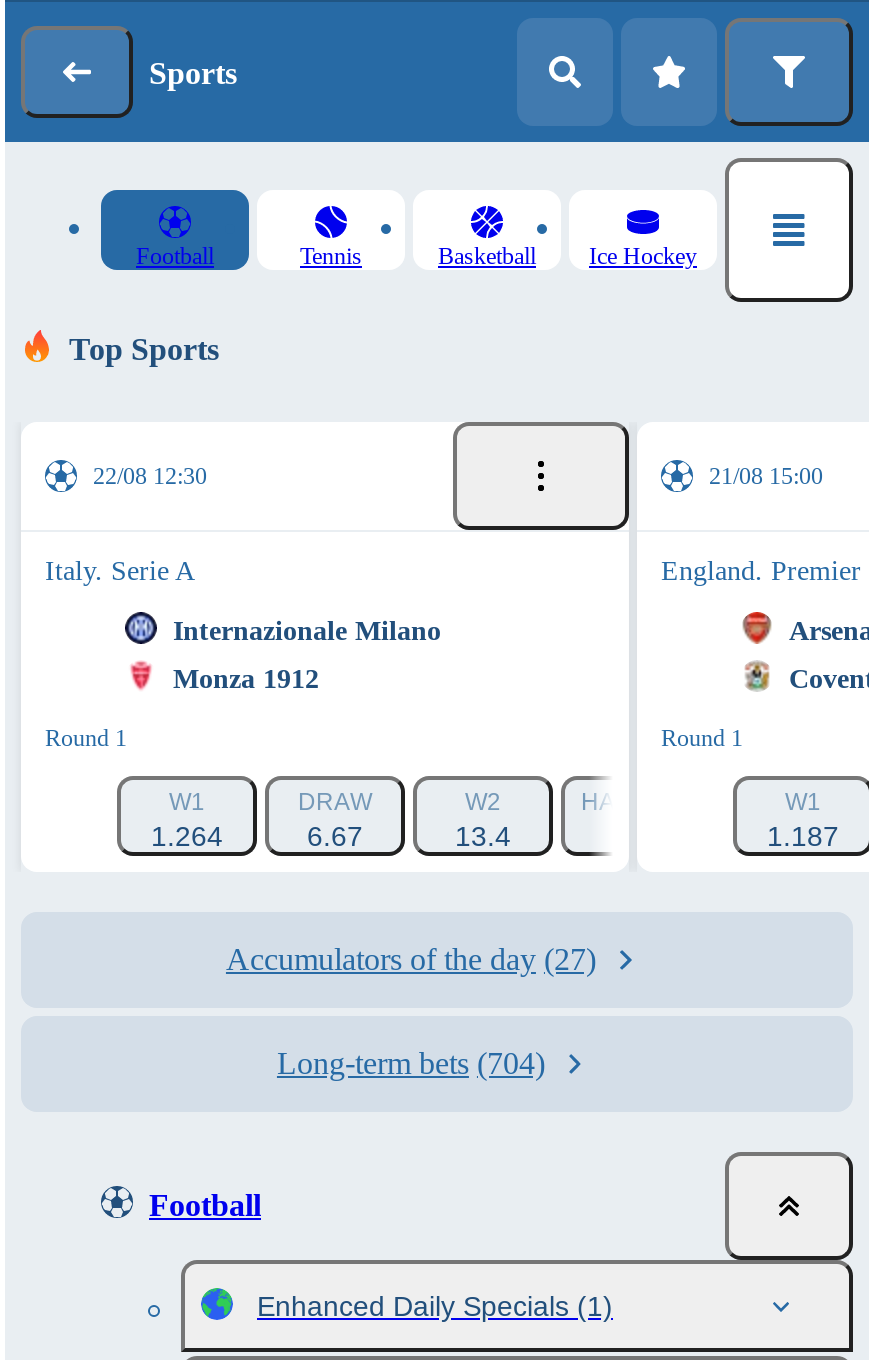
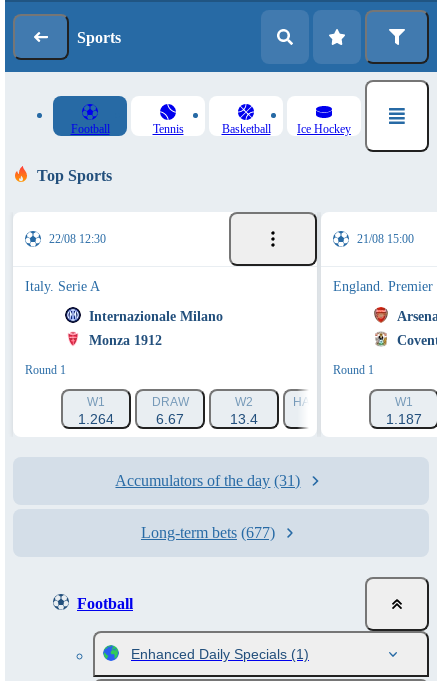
[226,942,596,976] Accumulators of the day (27) -> [115,472,300,489] Accumulators of the day (31)
[277,1046,545,1080] Long-term bets (704) -> [141,524,275,541] Long-term bets (677)

